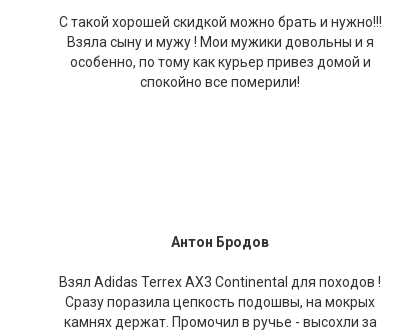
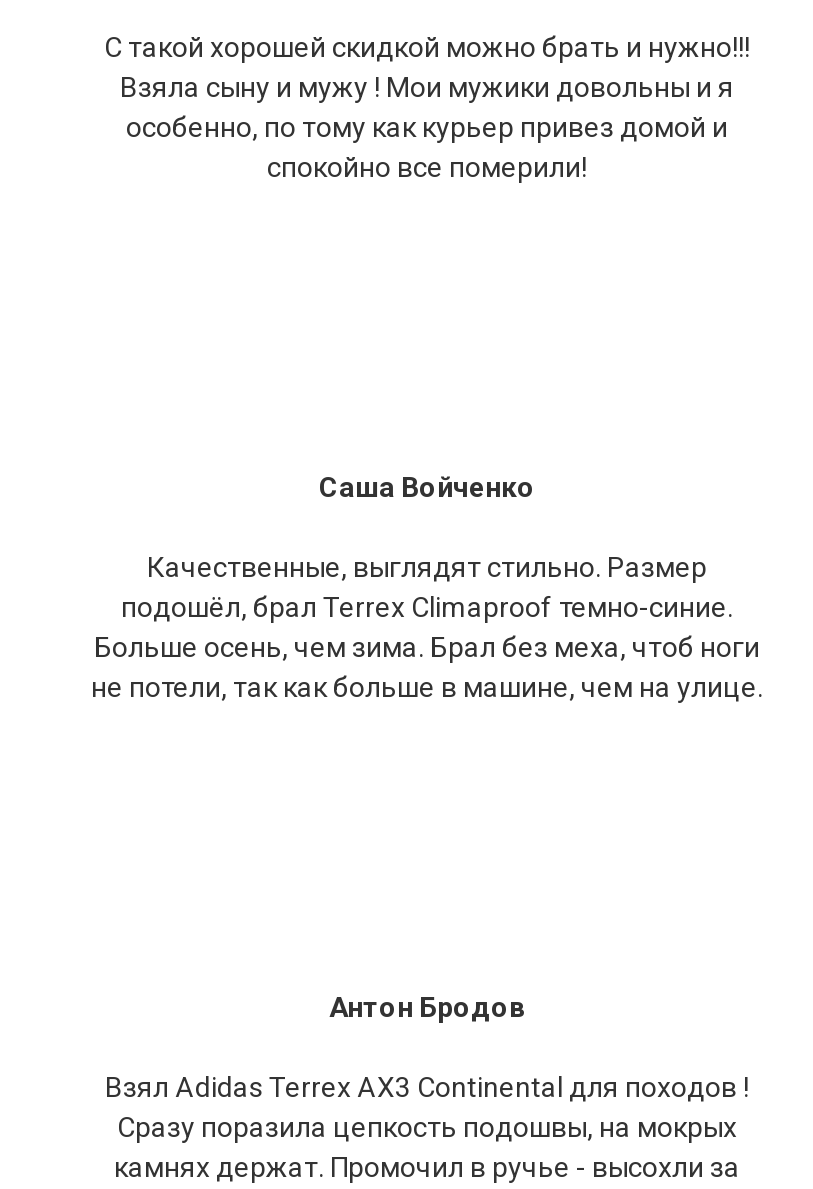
none -> [91,471,763,703] Саша Войченко | Качественные, выглядят стильно. Размер | подошёл, брал Terrex Climaproof темно-синие. | Больше осень, чем зима. Брал без меха, чтоб ноги | не потели, так как больше в машине, чем на улице.

